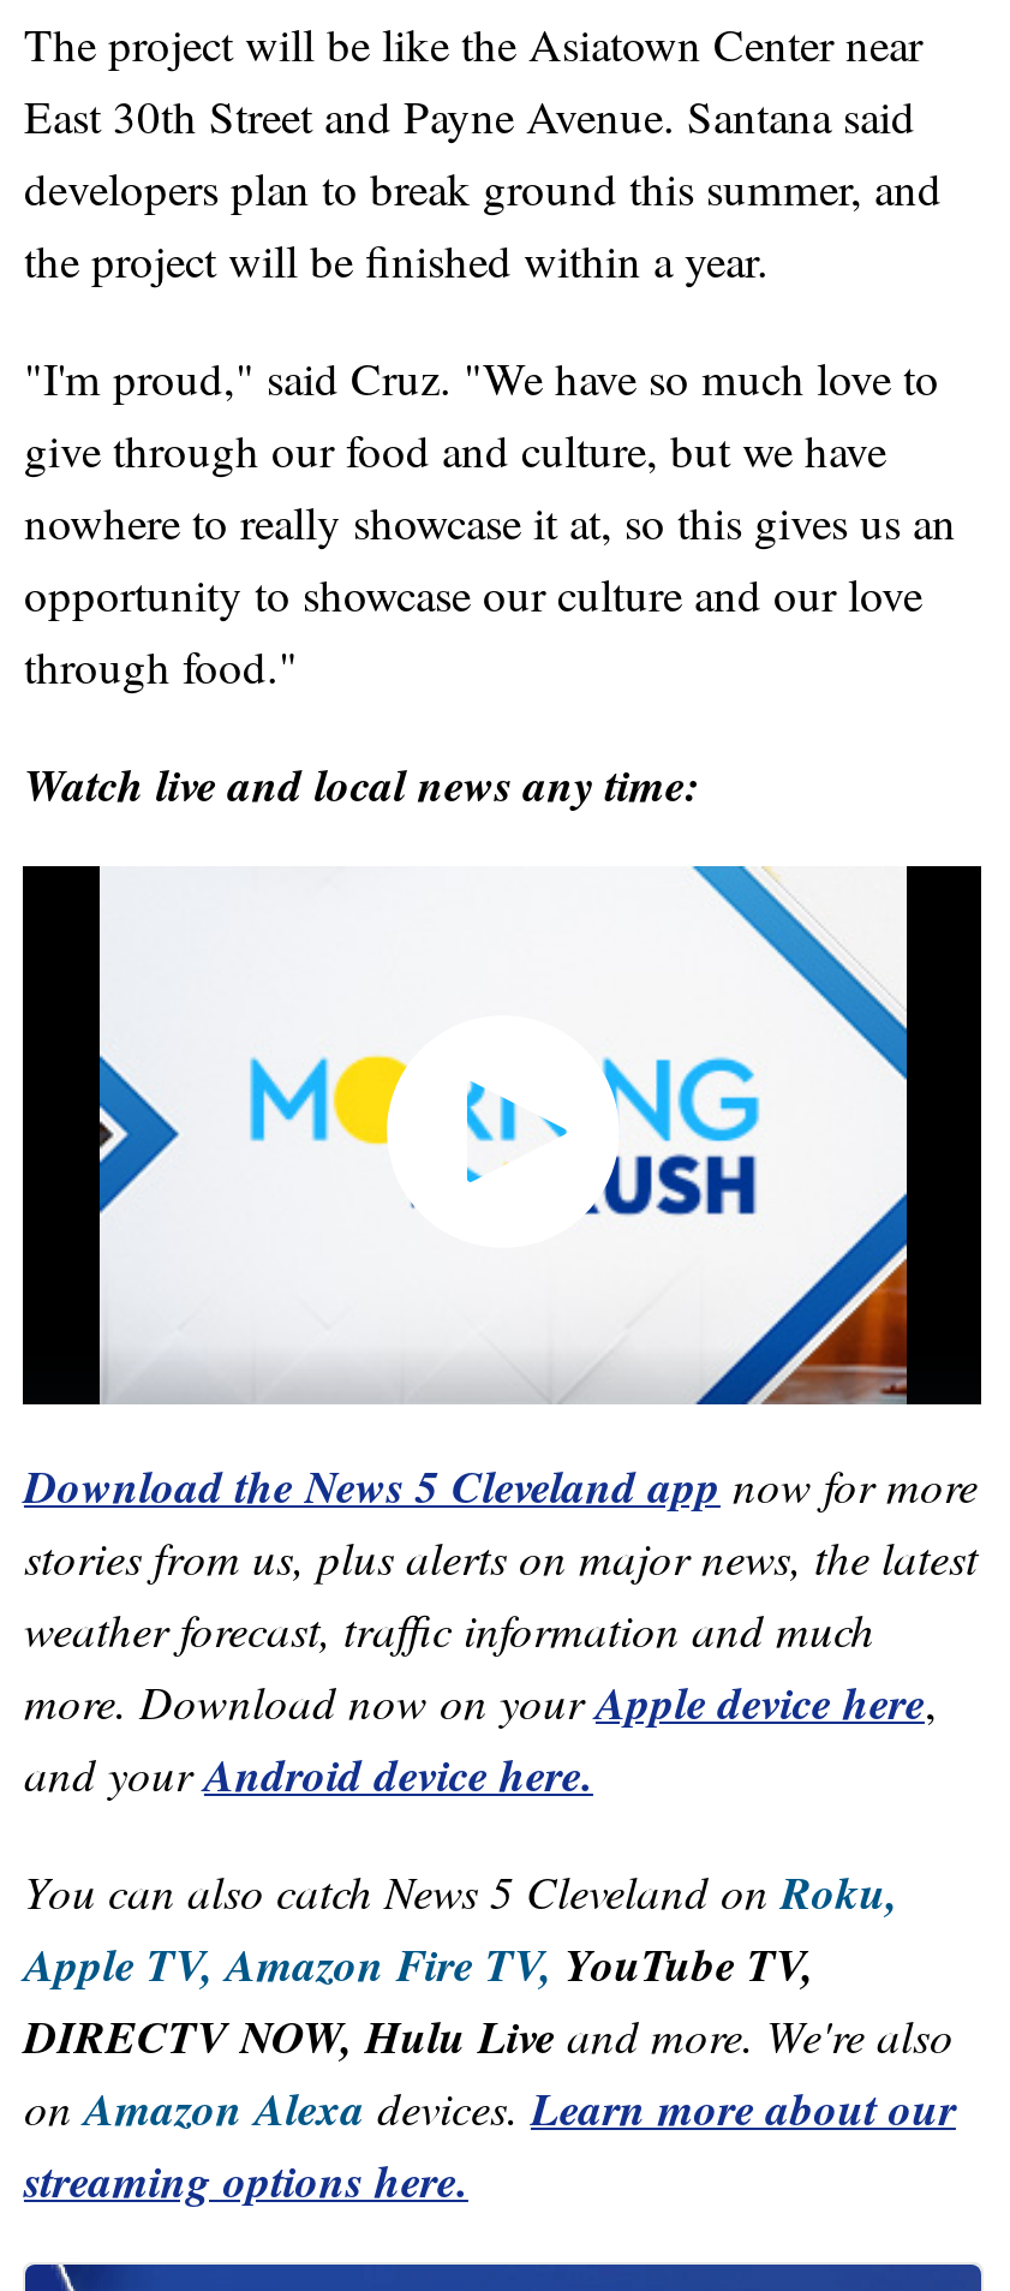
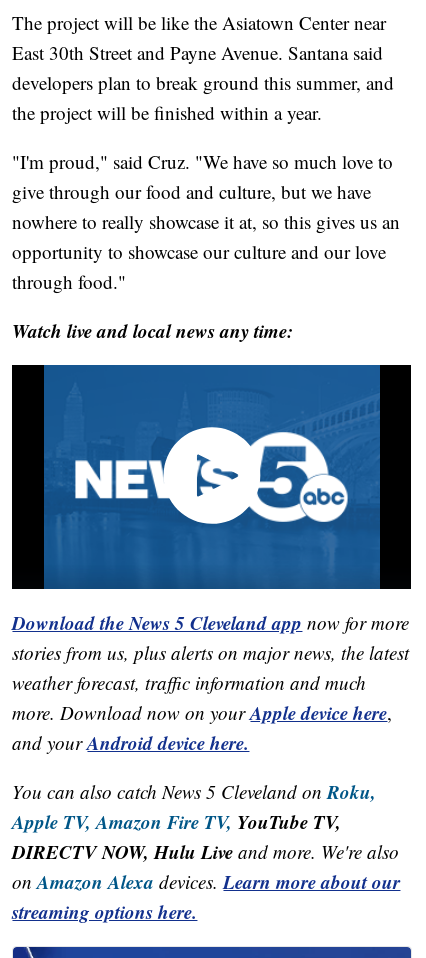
[97,866,909,1407] [image] -> [44,364,381,590] [image]

